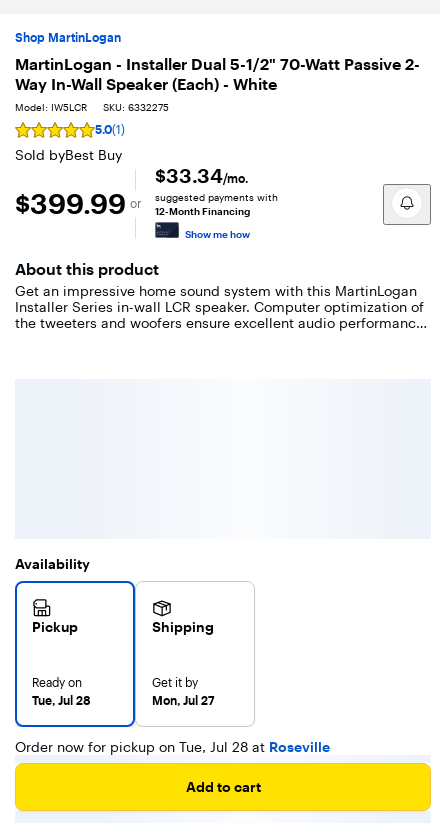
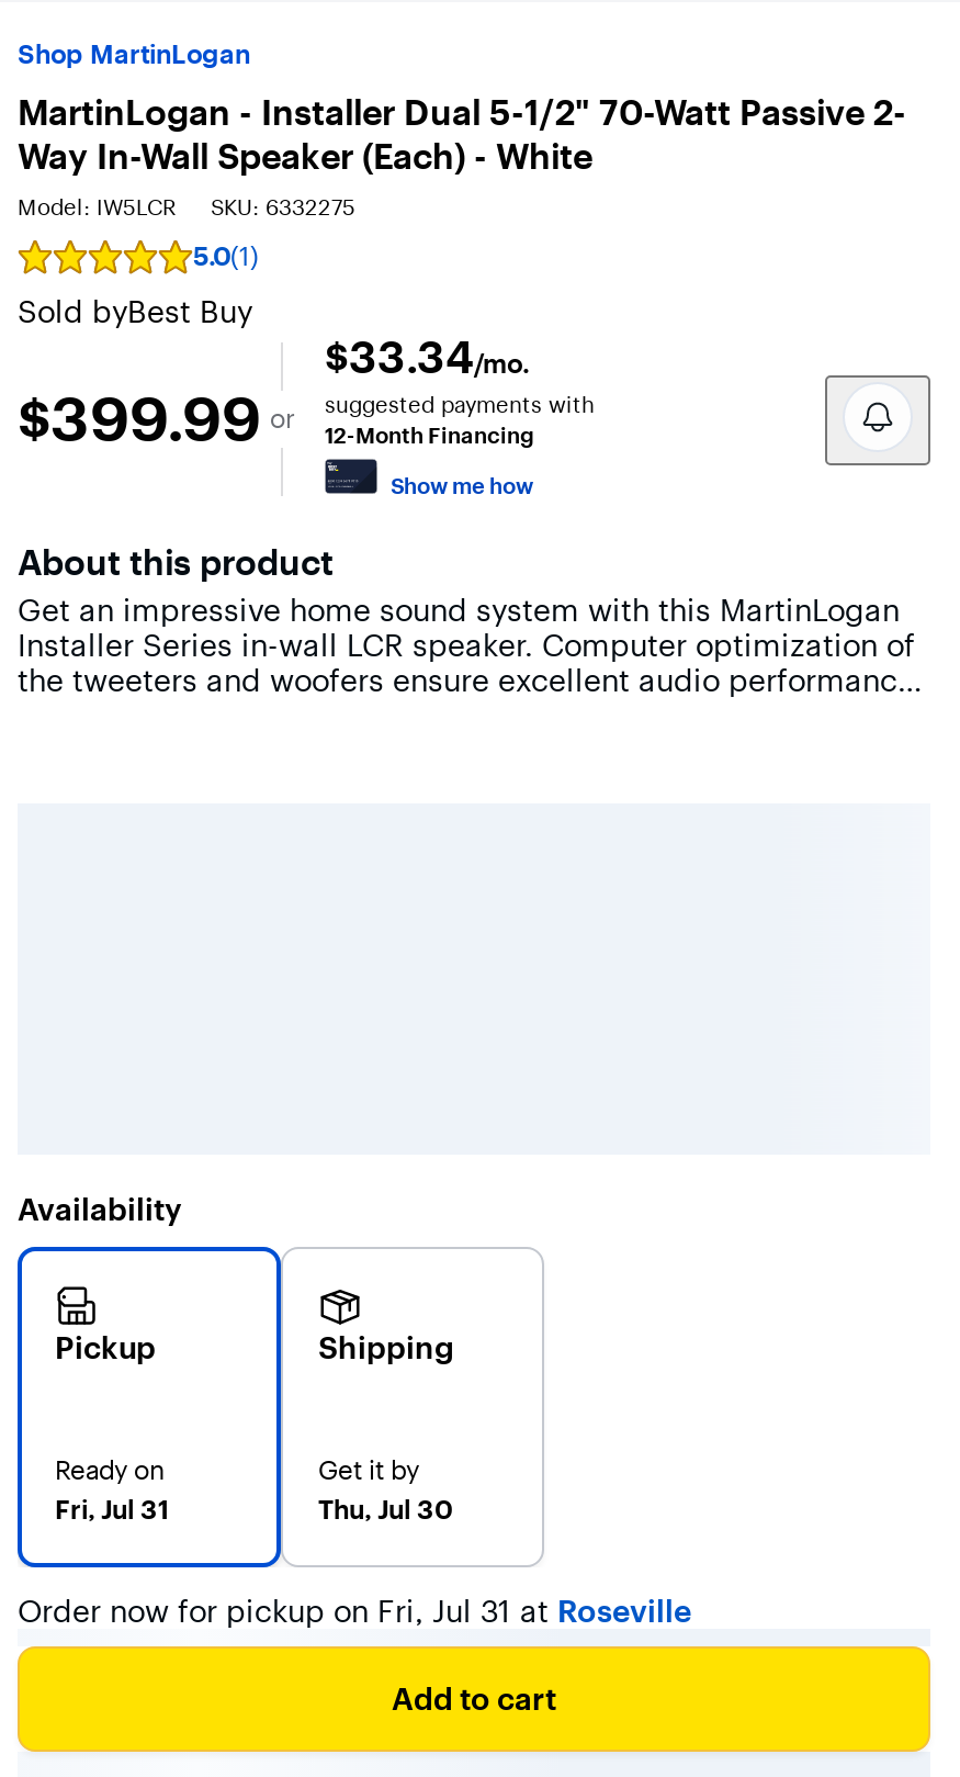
[32,693,91,708] Tue, Jul 28 -> [55,1493,169,1526] Fri, Jul 31
[152,693,215,708] Mon, Jul 27 -> [318,1493,452,1526] Thu, Jul 30
[15,738,330,756] Order now for pickup on Tue, Jul 28 at Roseville -> [18,1592,691,1631] Order now for pickup on Fri, Jul 31 at Roseville

